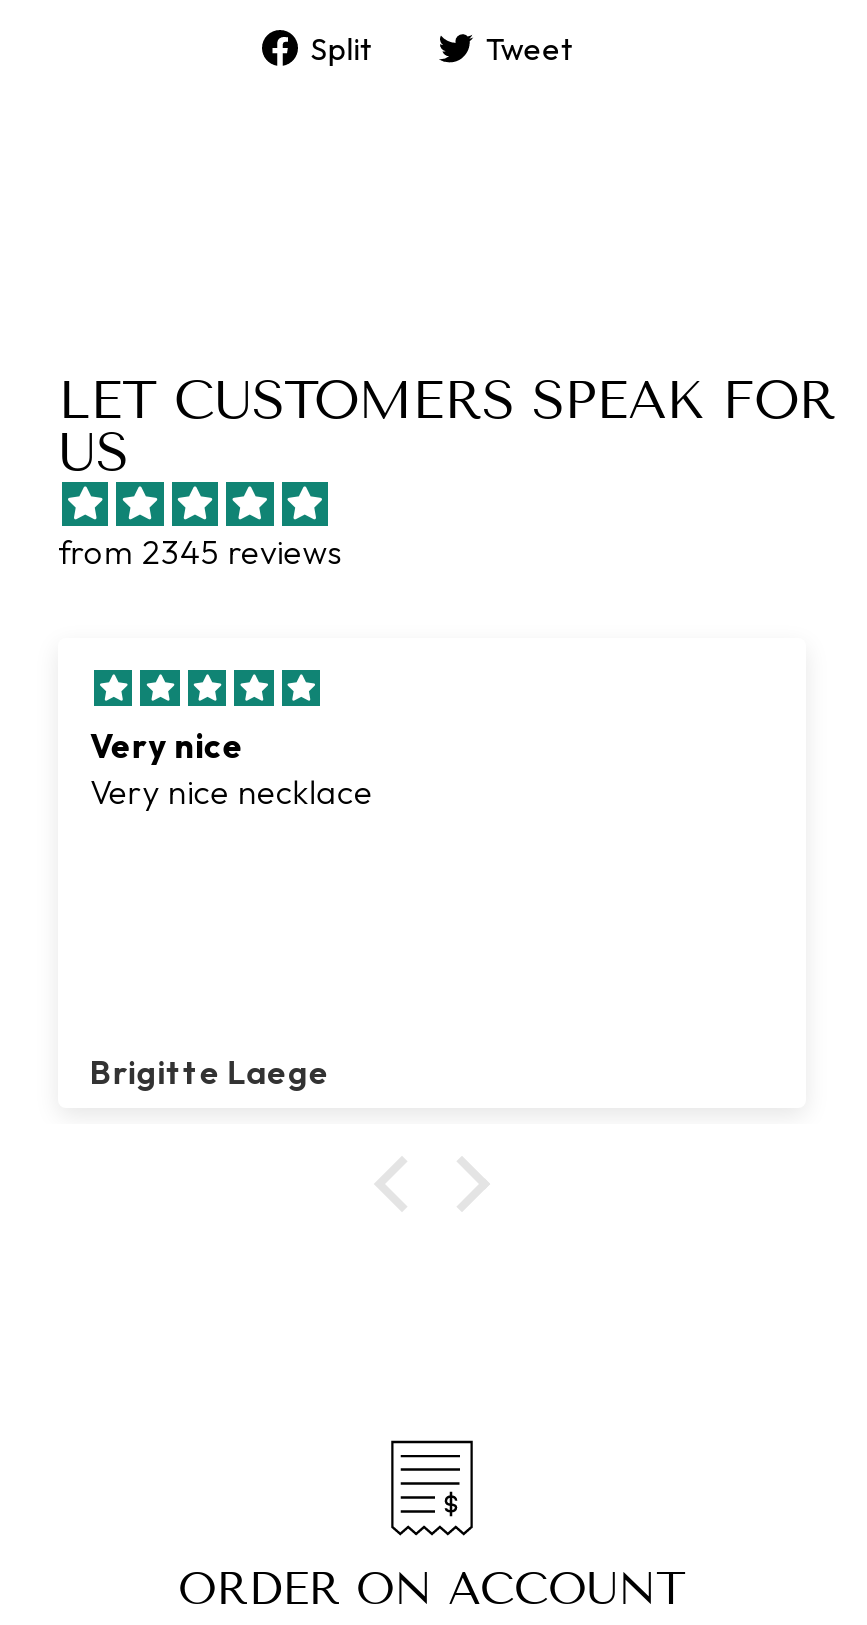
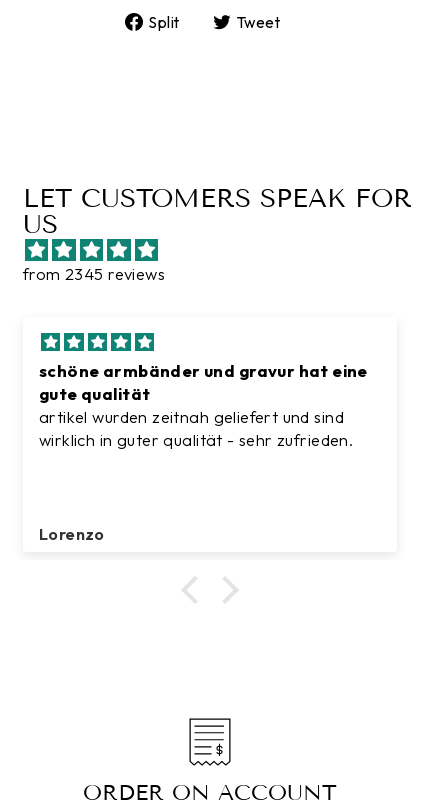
[90,723,373,811] Very nice | Very nice necklace -> [39,360,368,450] schöne armbänder und gravur hat eine | gute qualität | artikel wurden zeitnah geliefert und sind | wirklich in guter qualität - sehr zufrieden.
[90,1050,330,1092] Brigitte Laege -> [39,523,105,544] Lorenzo

